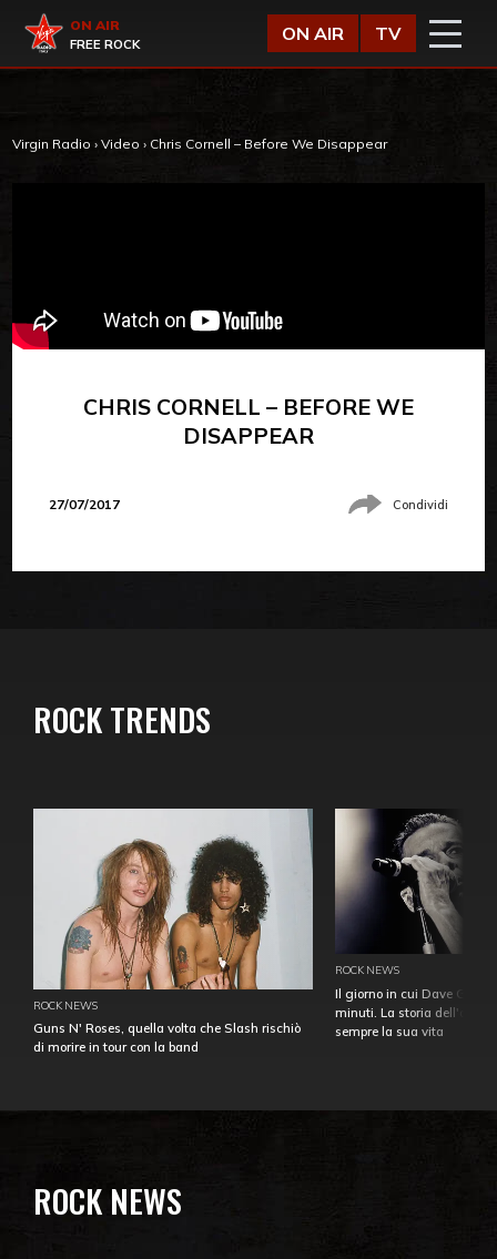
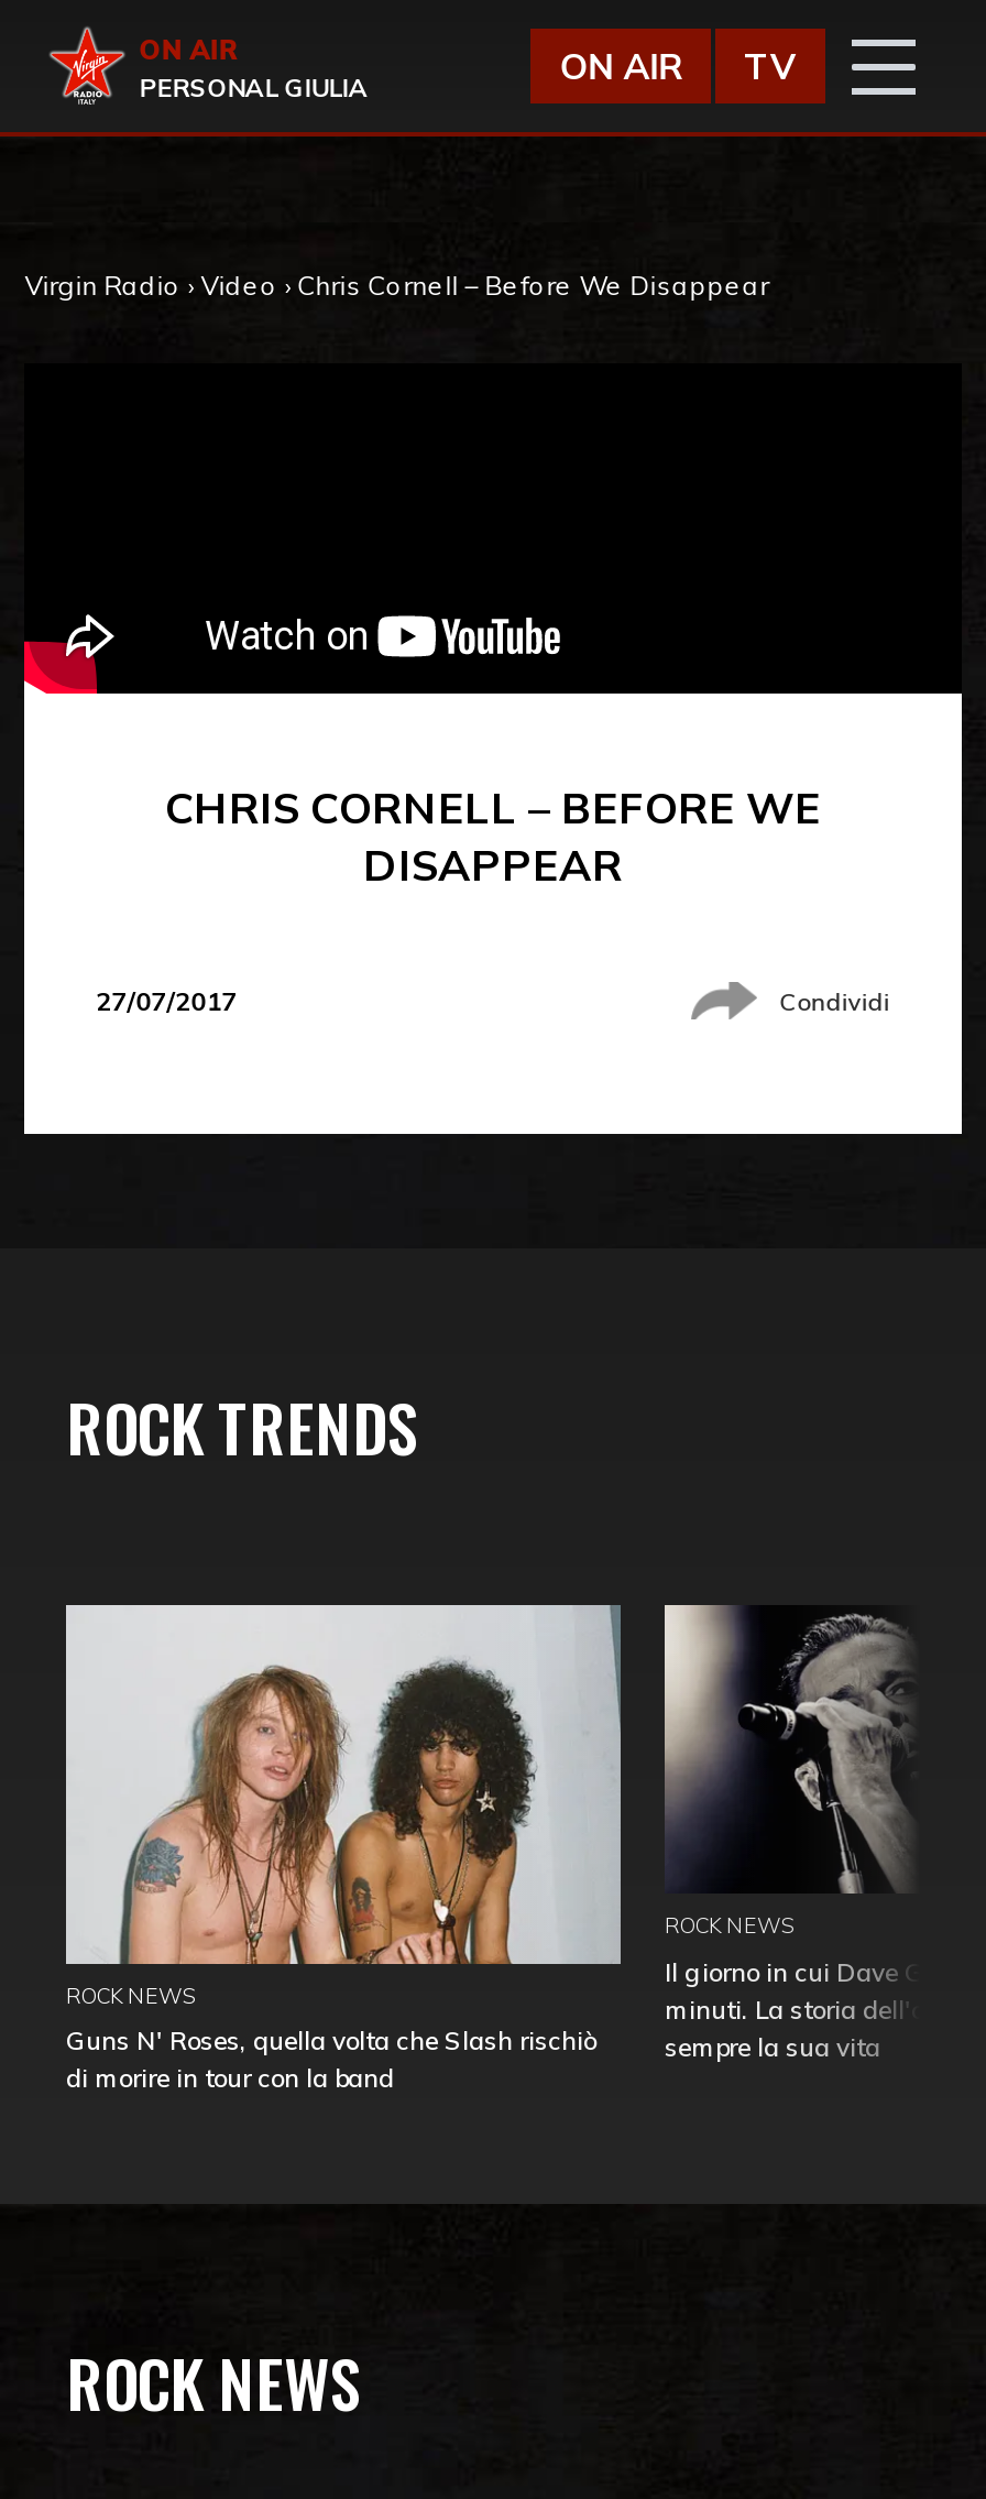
[70,37,140,52] FREE ROCK -> [139,73,368,104] PERSONAL GIULIA

